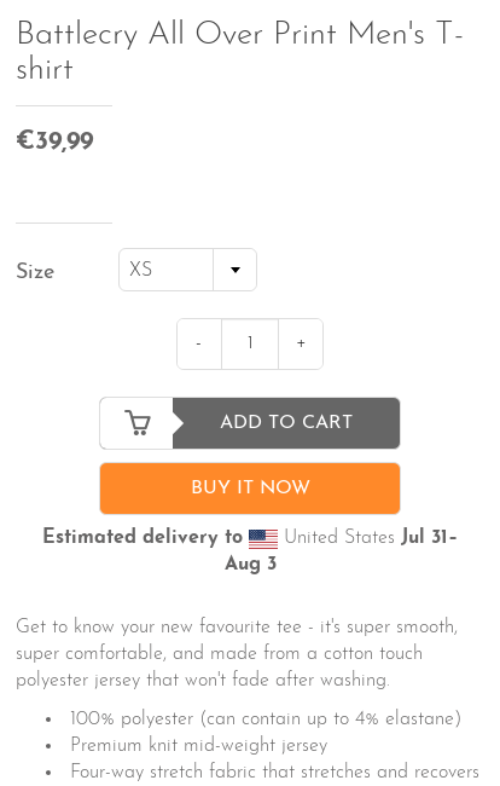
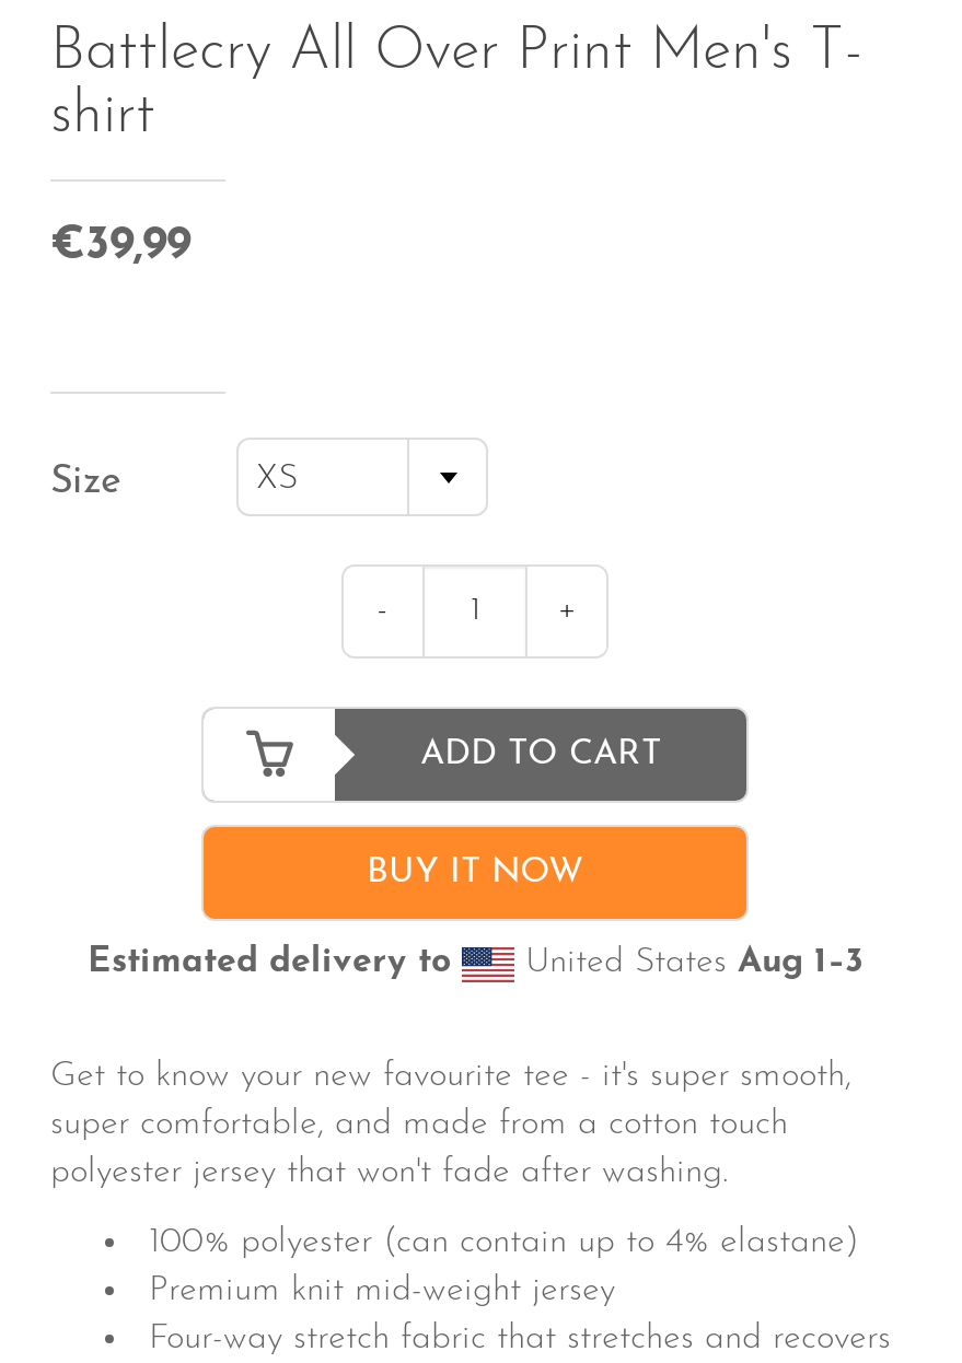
[224,528,458,574] United States Jul 31– | Aug 3 -> [514,944,862,979] United States Aug 1–3

